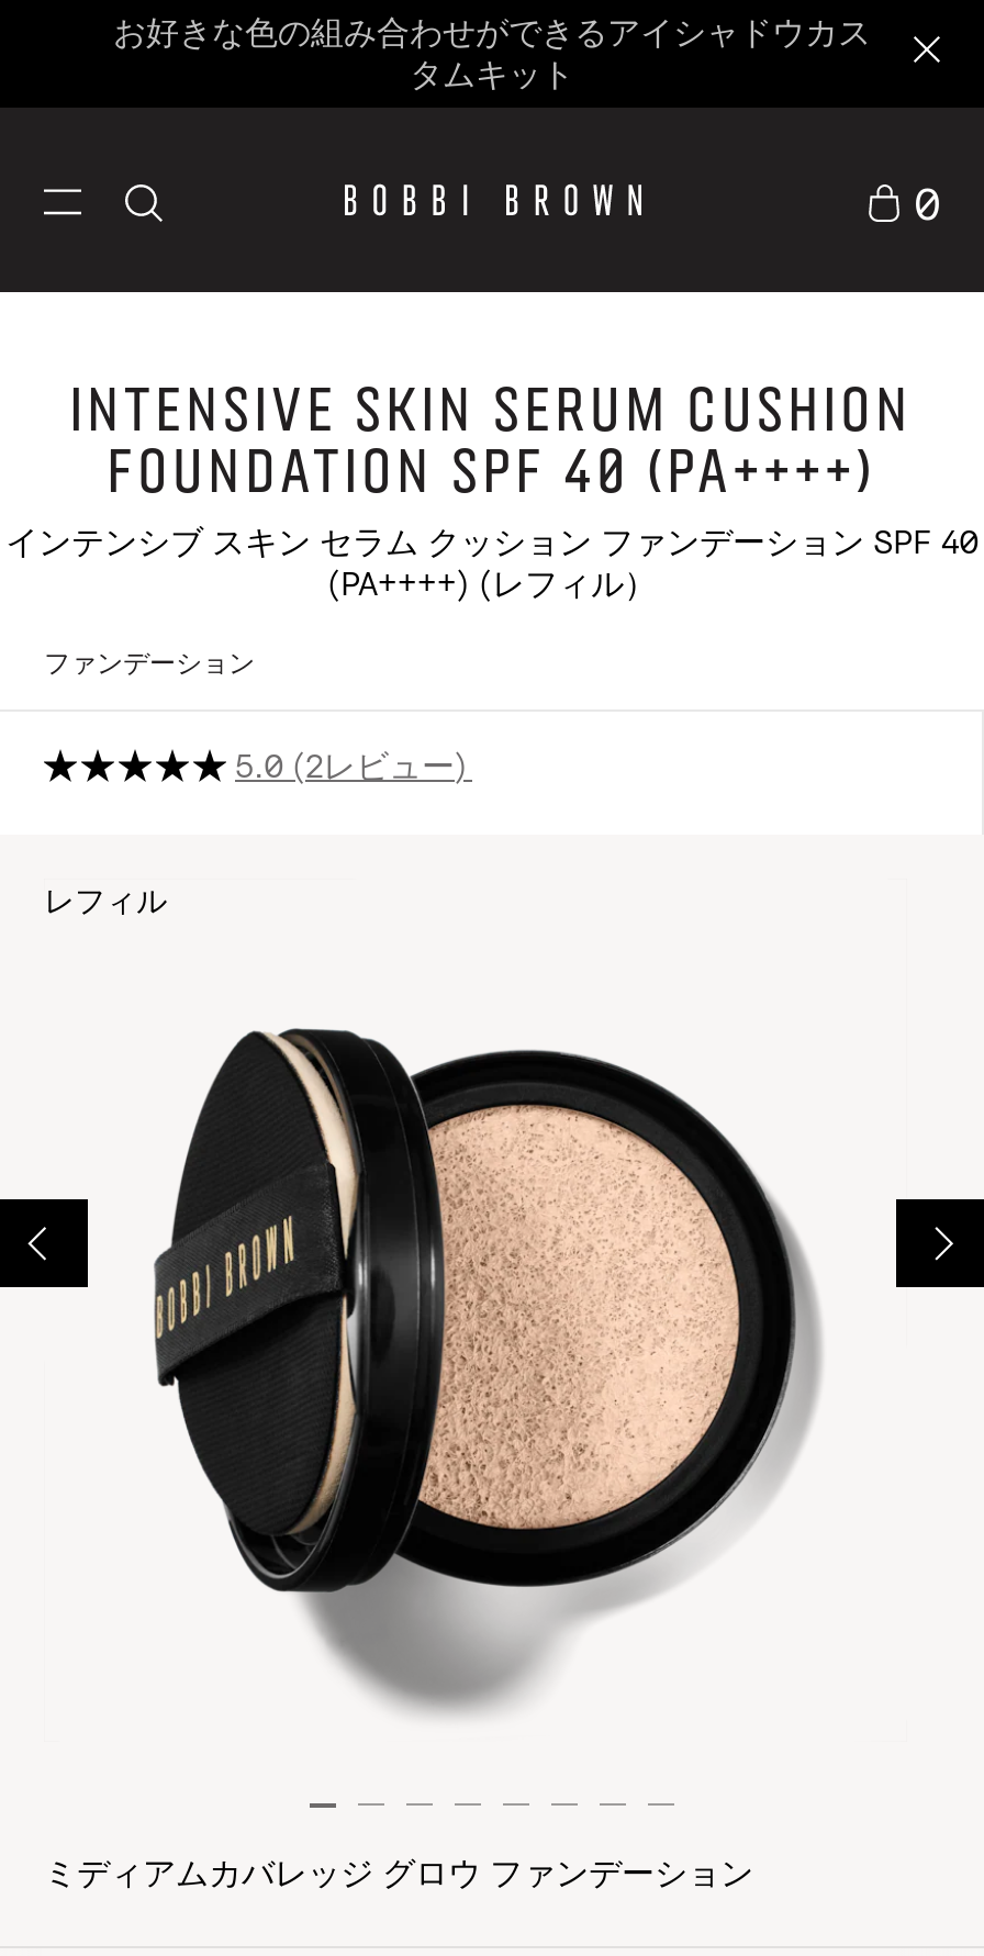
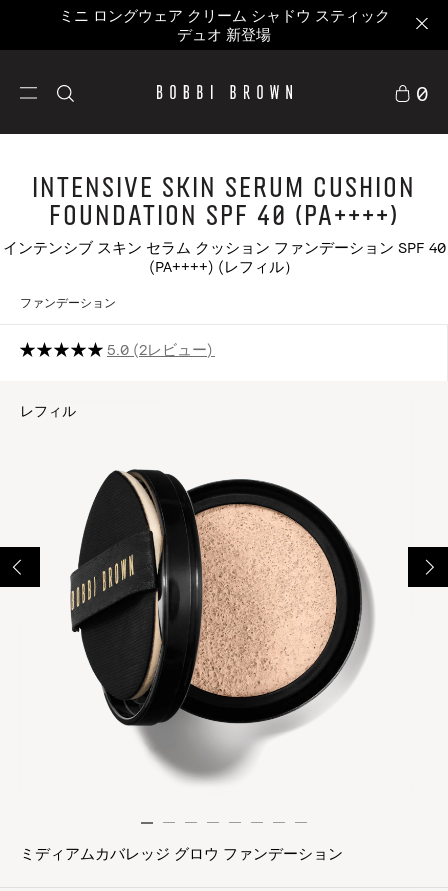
[113,11,871,92] お好きな色の組み合わせができるアイシャドウカス | タムキット -> [58,6,389,43] ミニ ロングウェア クリーム シャドウ スティック | デュオ 新登場

